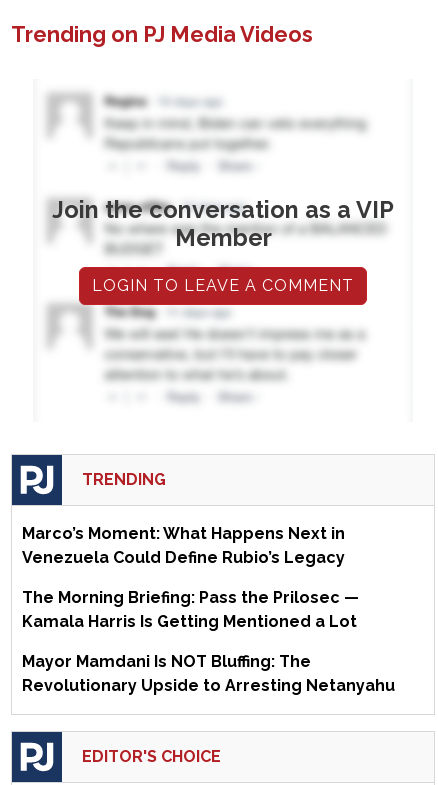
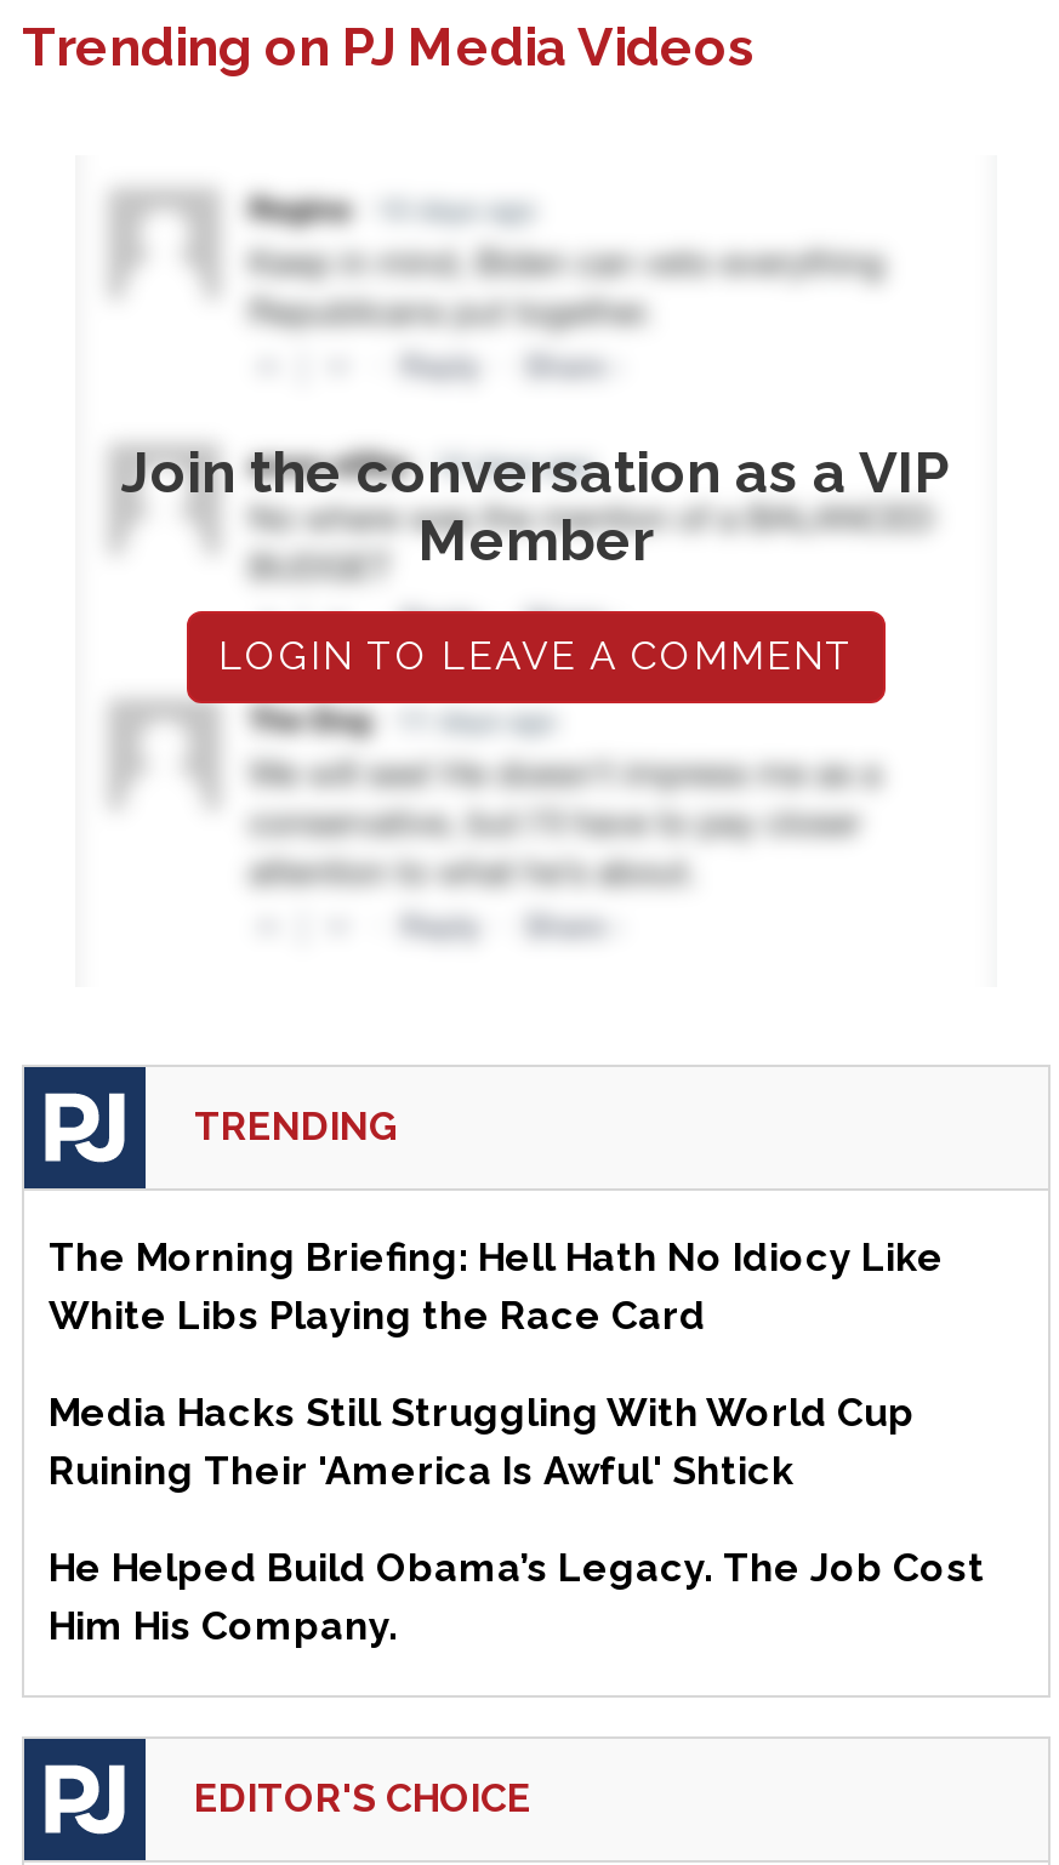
[22,524,345,567] Marco’s Moment: What Happens Next in | Venezuela Could Define Rubio’s Legacy -> [49,1234,944,1338] The Morning Briefing: Hell Hath No Idiocy Like | White Libs Playing the Race Card
[22,588,359,631] The Morning Briefing: Pass the Prilosec — | Kamala Harris Is Getting Mentioned a Lot -> [49,1389,915,1494] Media Hacks Still Struggling With World Cup | Ruining Their 'America Is Awful' Shtick
[22,652,395,695] Mayor Mamdani Is NOT Bluffing: The | Revolutionary Upside to Arresting Netanyahu -> [49,1545,985,1649] He Helped Build Obama’s Legacy. The Job Cost | Him His Company.

